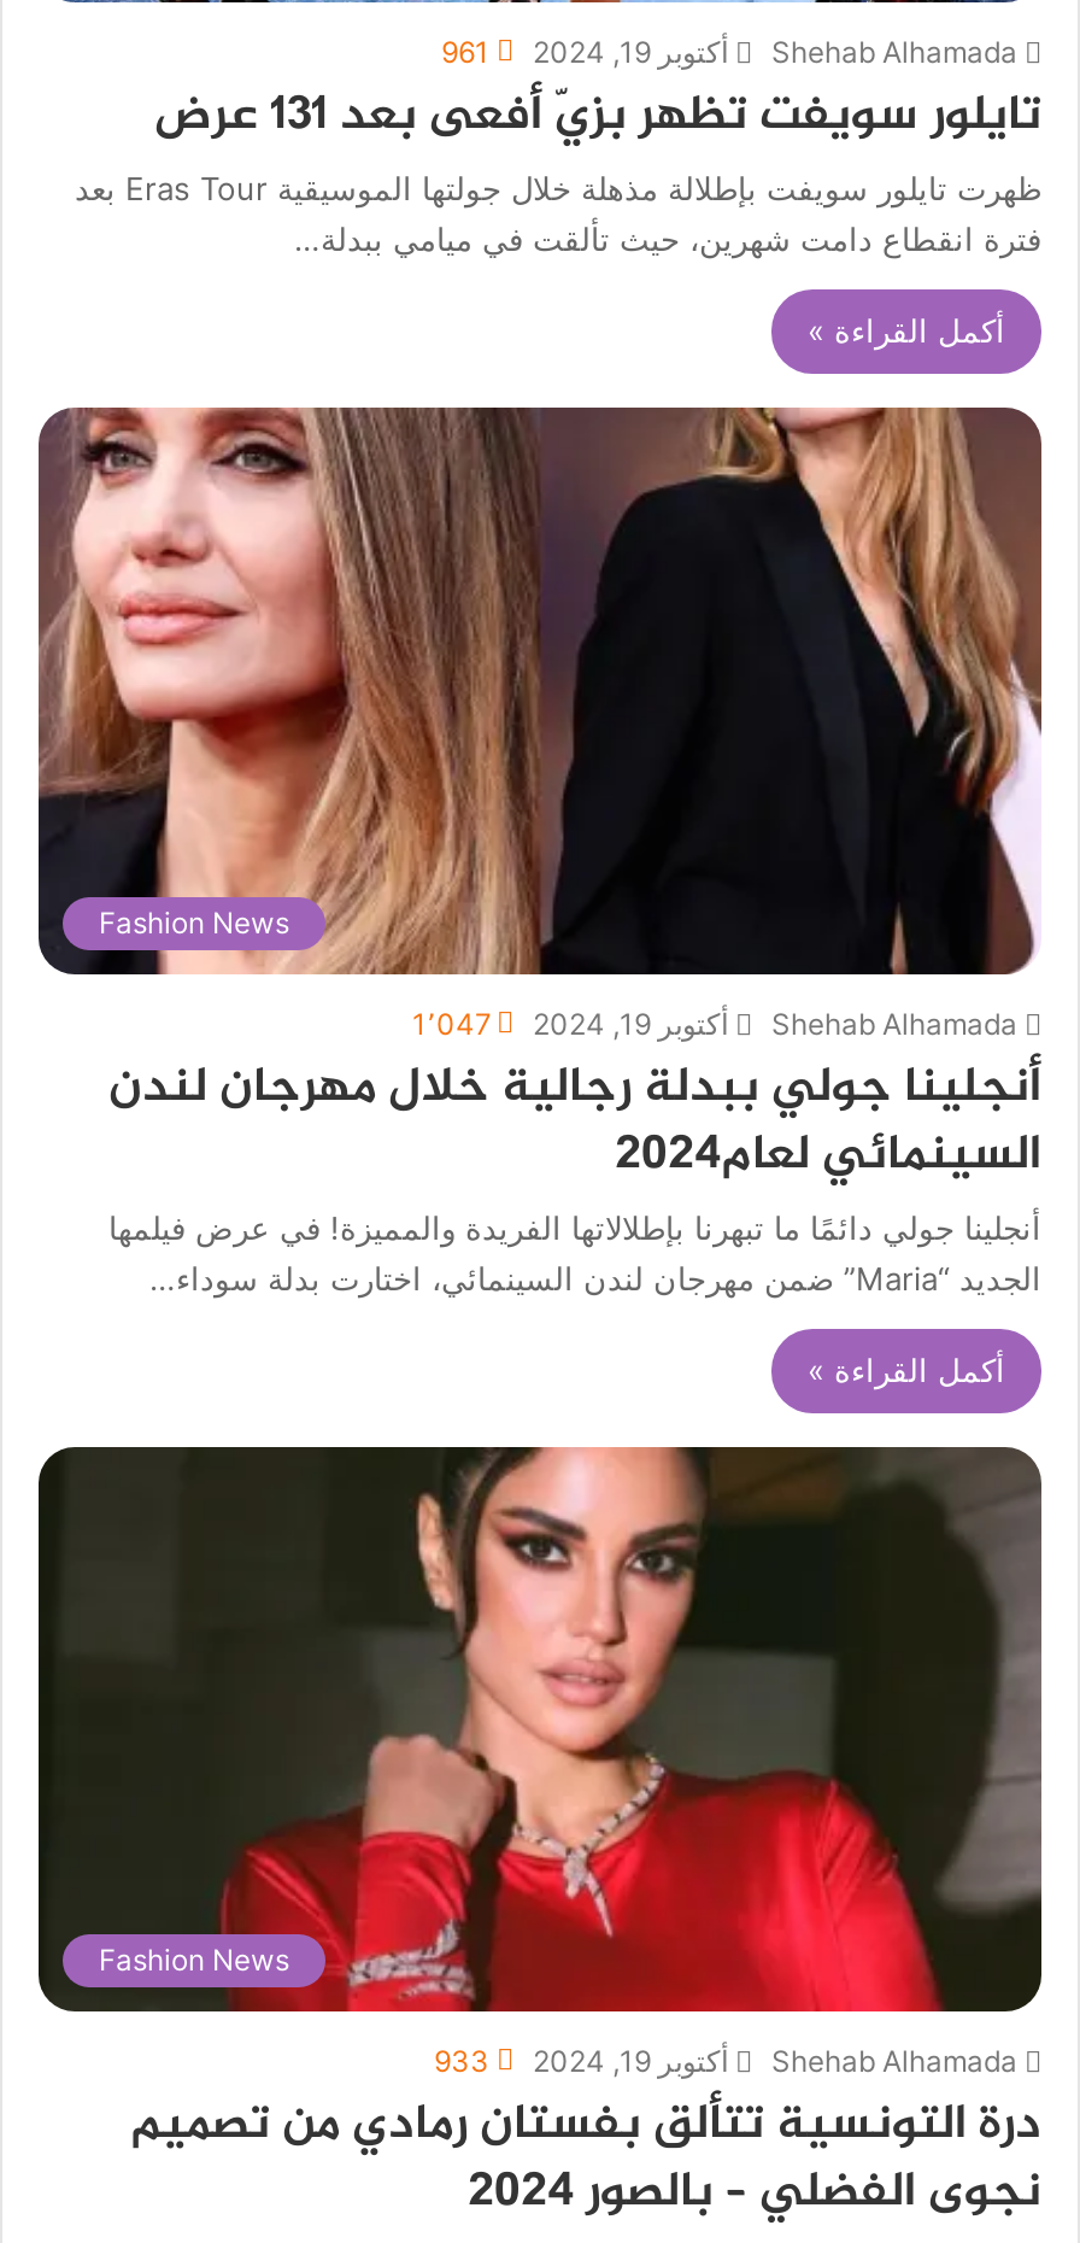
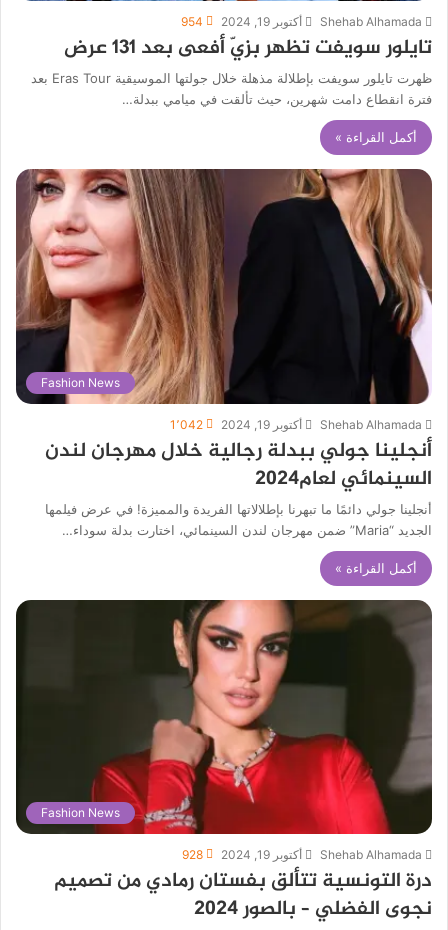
[441,34,489,70] 961 -> [181,14,203,29] 954
[412,1005,489,1041] 1٬047 -> [170,417,203,432] 1٬042
[434,2044,489,2080] 933 -> [182,847,203,862] 928

